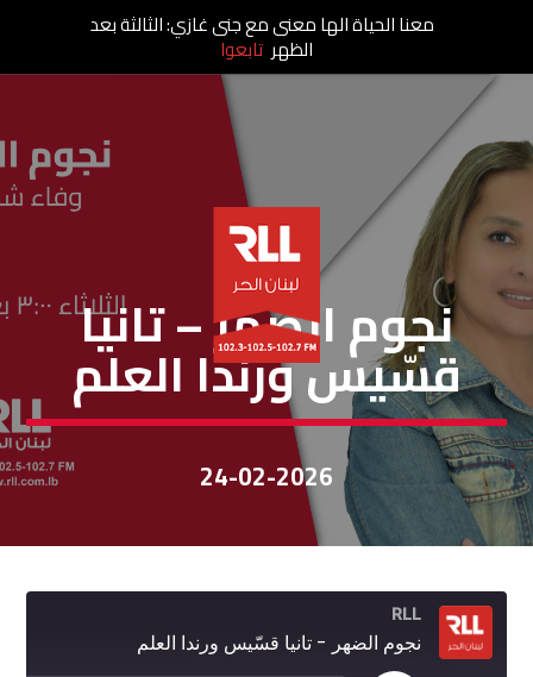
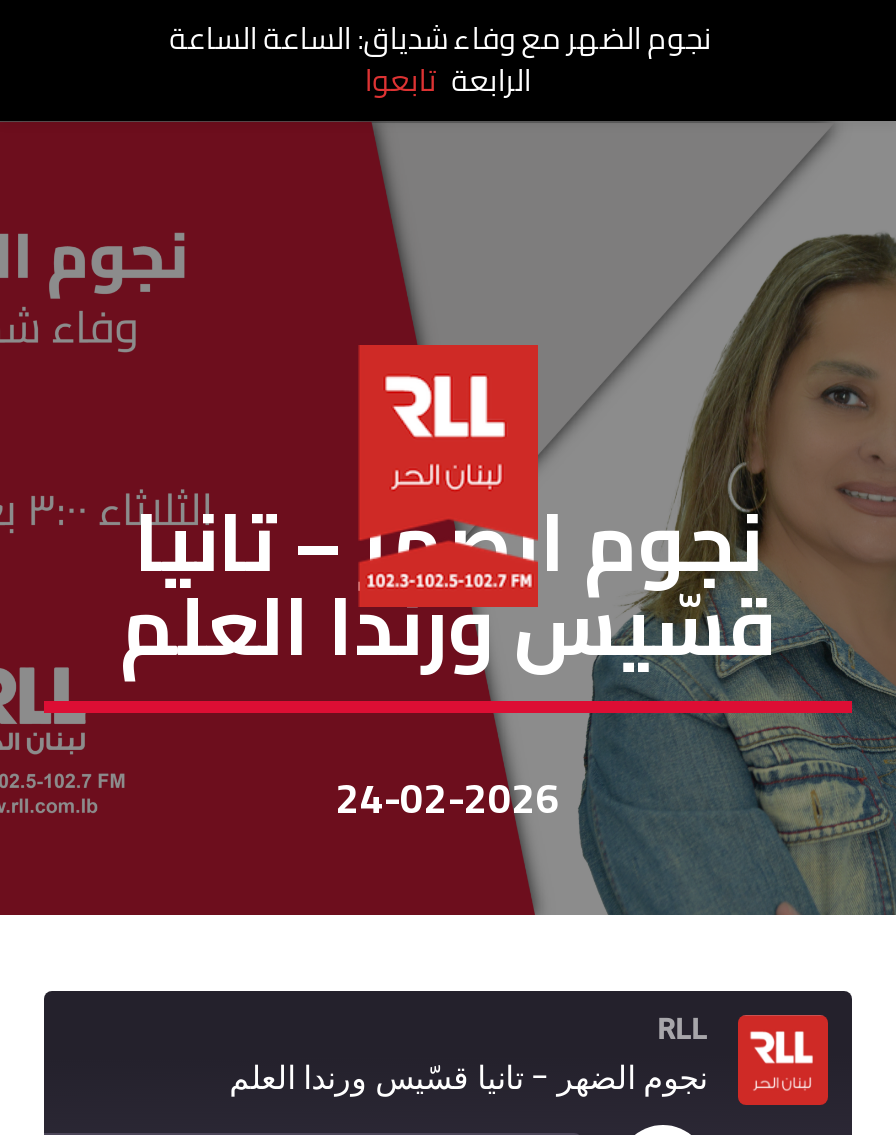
[90,7,434,67] معنا الحياة الها معنى مع جنى غازي: الثالثة بعد | الظهر تابعوا -> [170,9,712,109] نجوم الضهر مع وفاء شدياق: الساعة الساعة | الرابعة تابعوا

